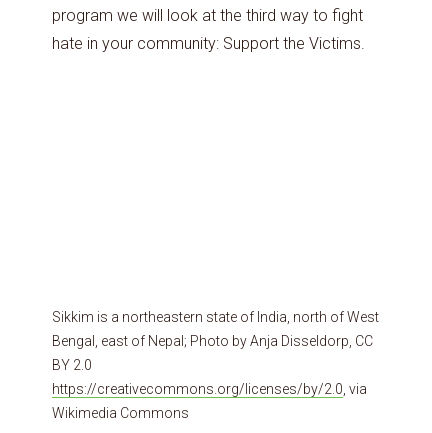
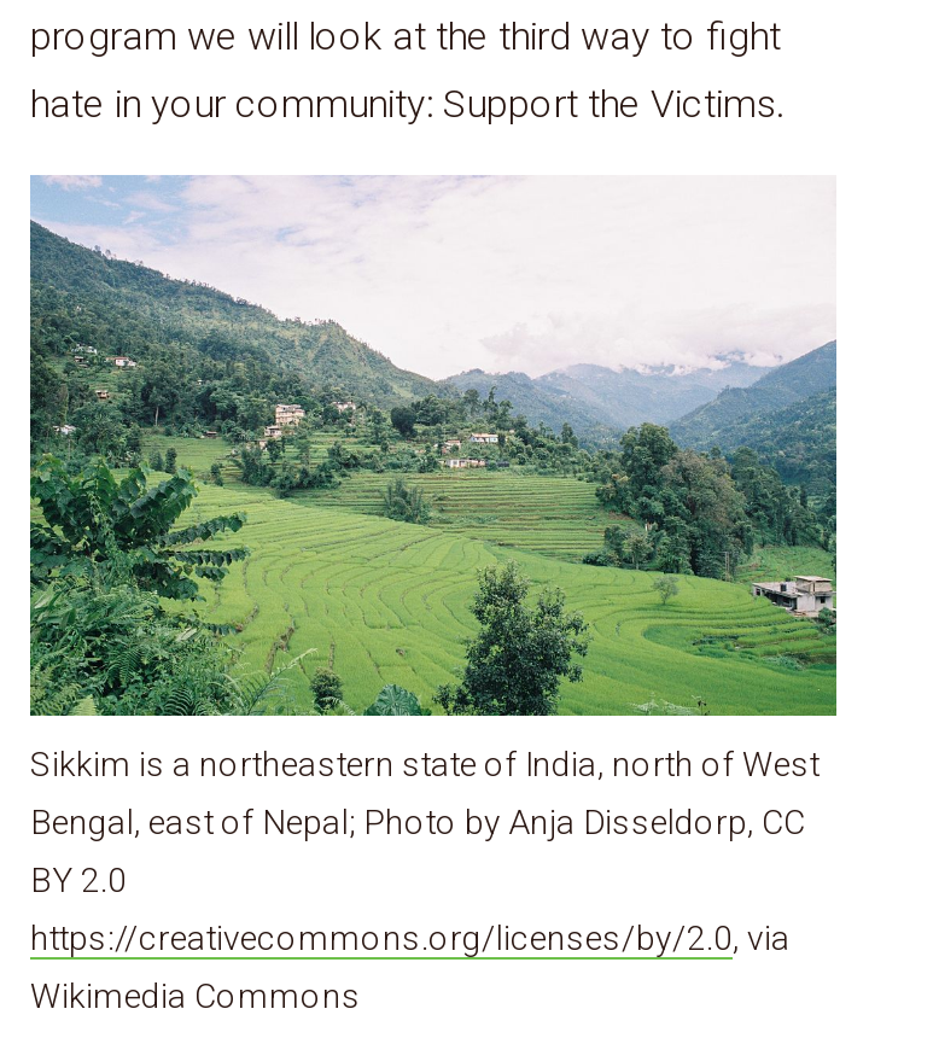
none -> [28,173,839,718] [image]

